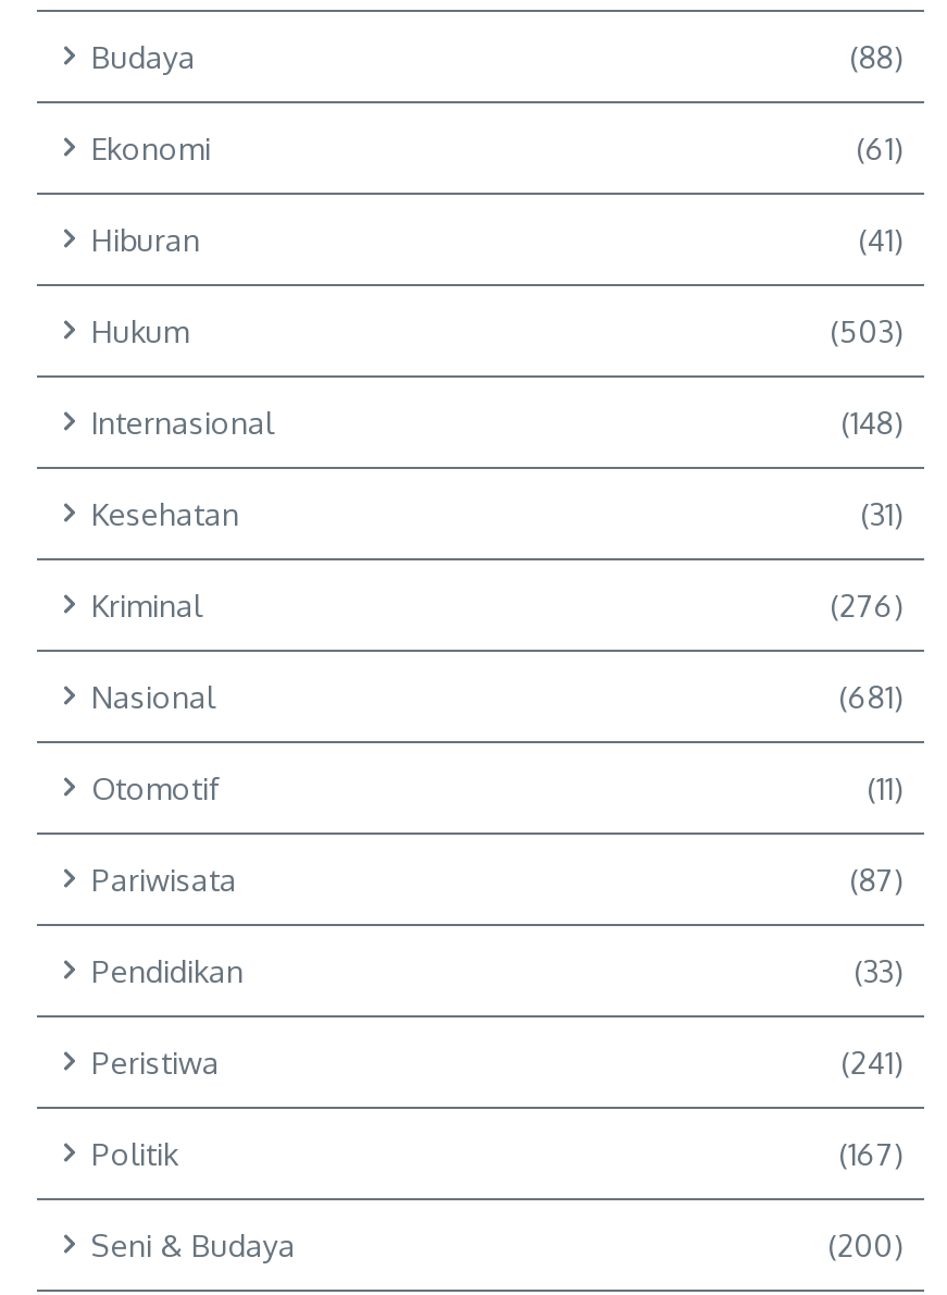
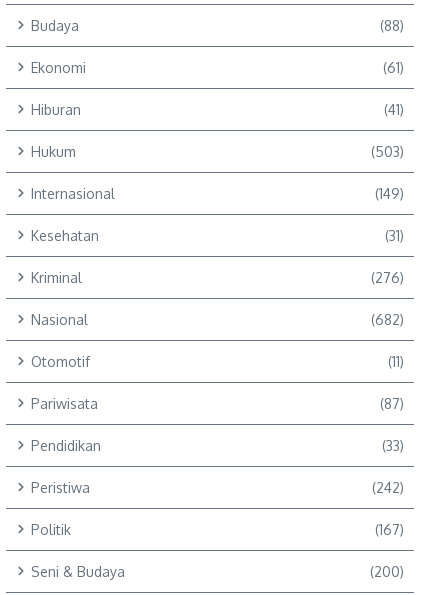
[842,403,902,440] (148) -> [375,185,404,202] (149)
[839,678,902,715] (681) -> [371,311,404,328] (682)
[842,1043,902,1080] (241) -> [372,479,404,496] (242)

